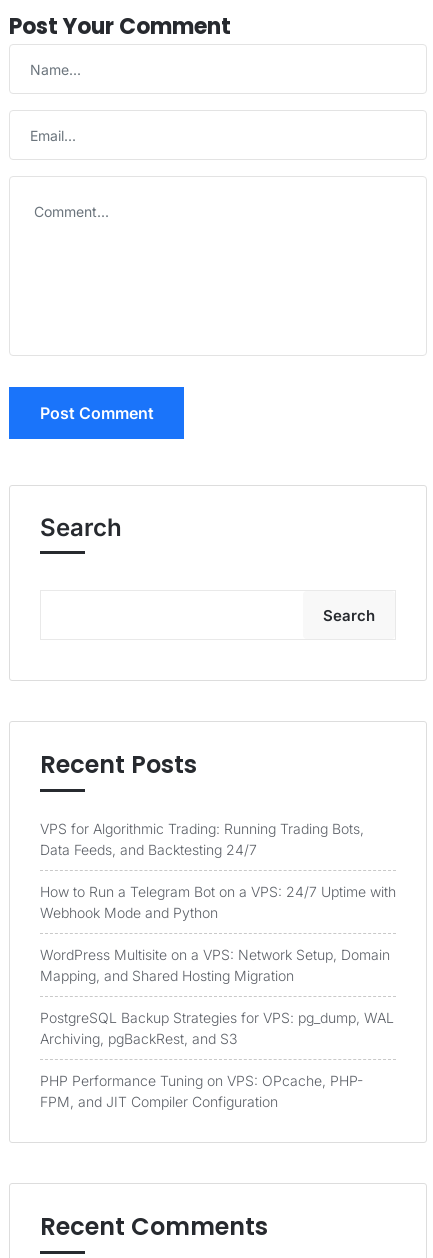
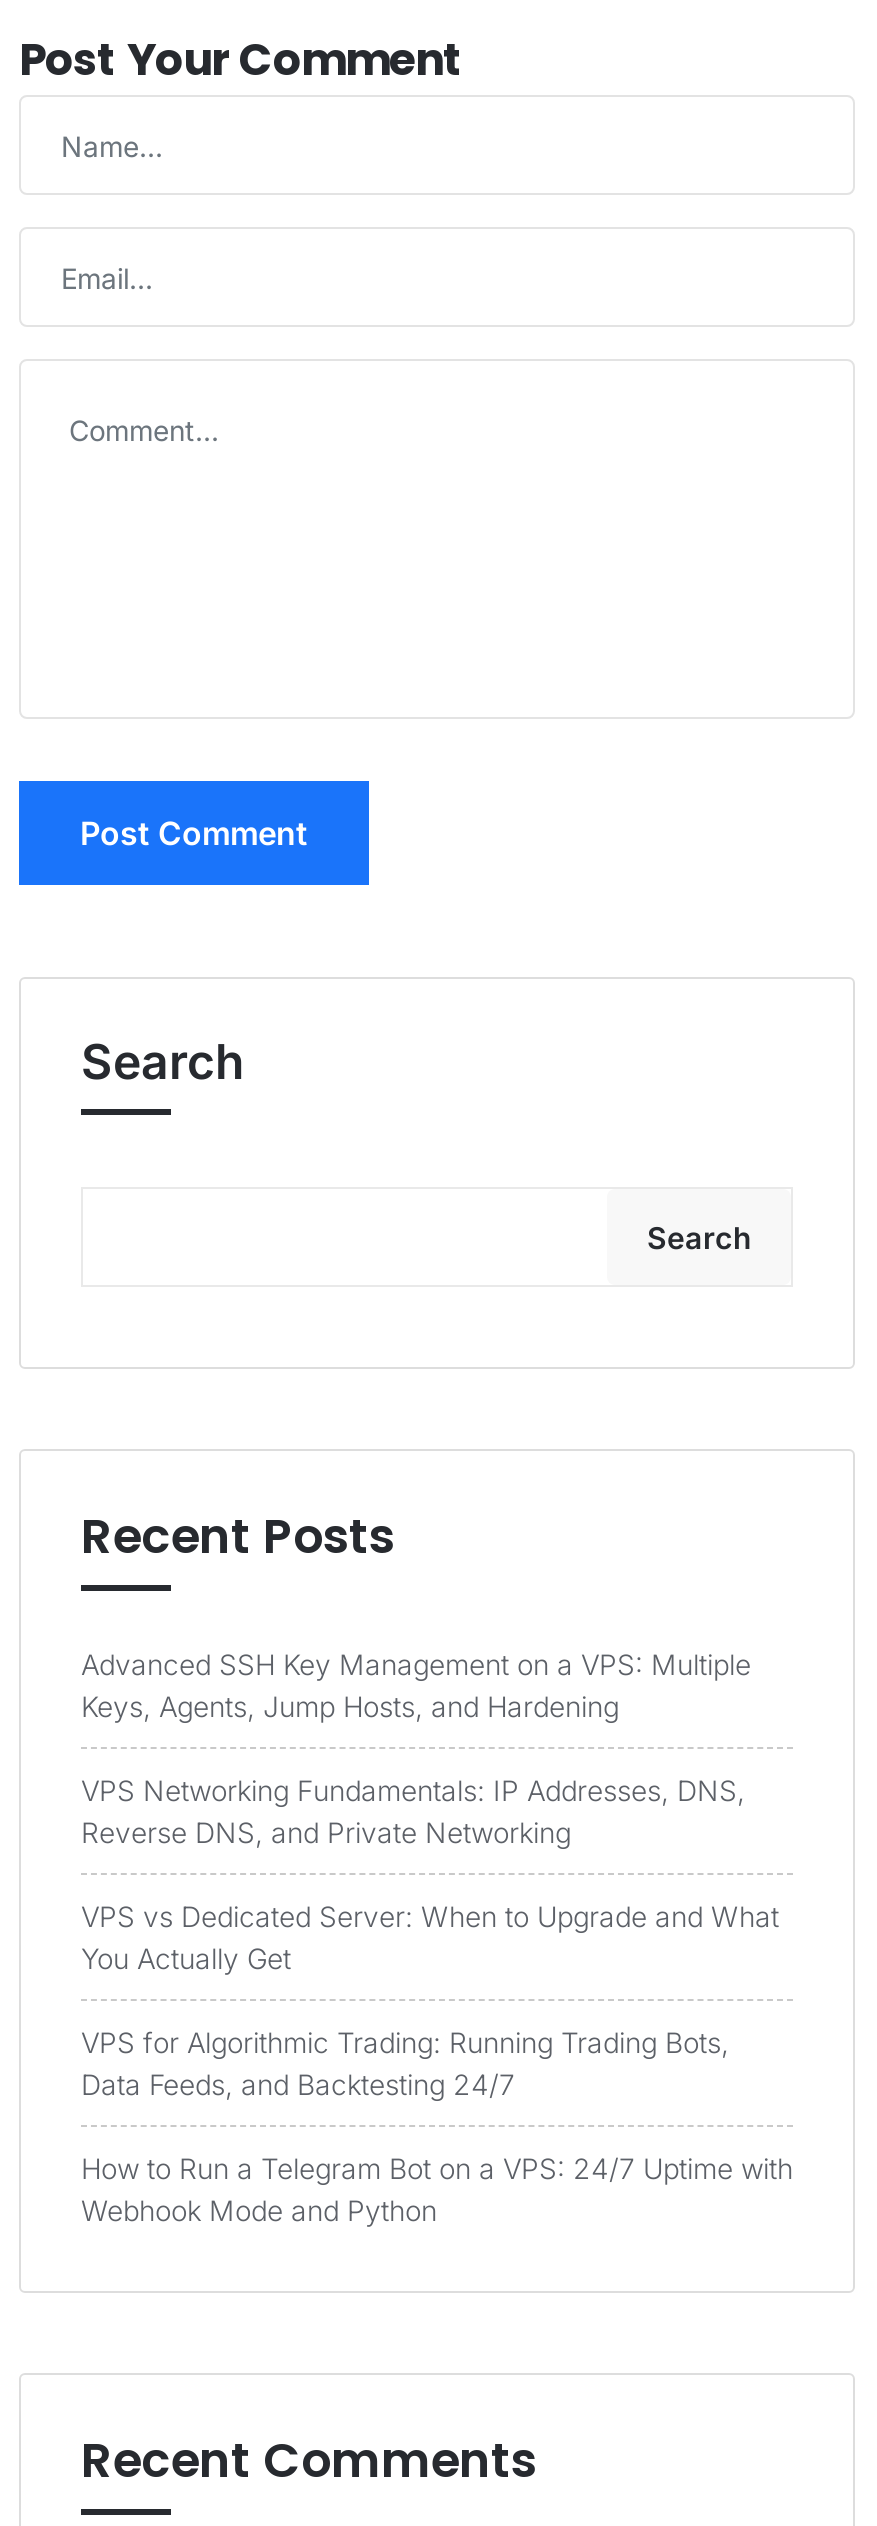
none -> [81,1647,779,1975] Advanced SSH Key Management on a VPS: Multiple | Keys, Agents, Jump Hosts, and Hardening | VPS Networking Fundamentals: IP Addresses, DNS, | Reverse DNS, and Private Networking | VPS vs Dedicated Server: When to Upgrade and What | You Actually Get
moved [40,820,396,921] -> [81,2025,793,2227]: VPS for Algorithmic Trading: Running Trading Bots, | Data Feeds, and Backtesting 24/7 | How to Run a Telegram Bot on a VPS: 24/7 Uptime with | Webhook Mode and Python
[40,946,394,1110] WordPress Multisite on a VPS: Network Setup, Domain | Mapping, and Shared Hosting Migration | PostgreSQL Backup Strategies for VPS: pg_dump, WAL | Archiving, pgBackRest, and S3 | PHP Performance Tuning on VPS: OPcache, PHP- | FPM, and JIT Compiler Configuration -> none

